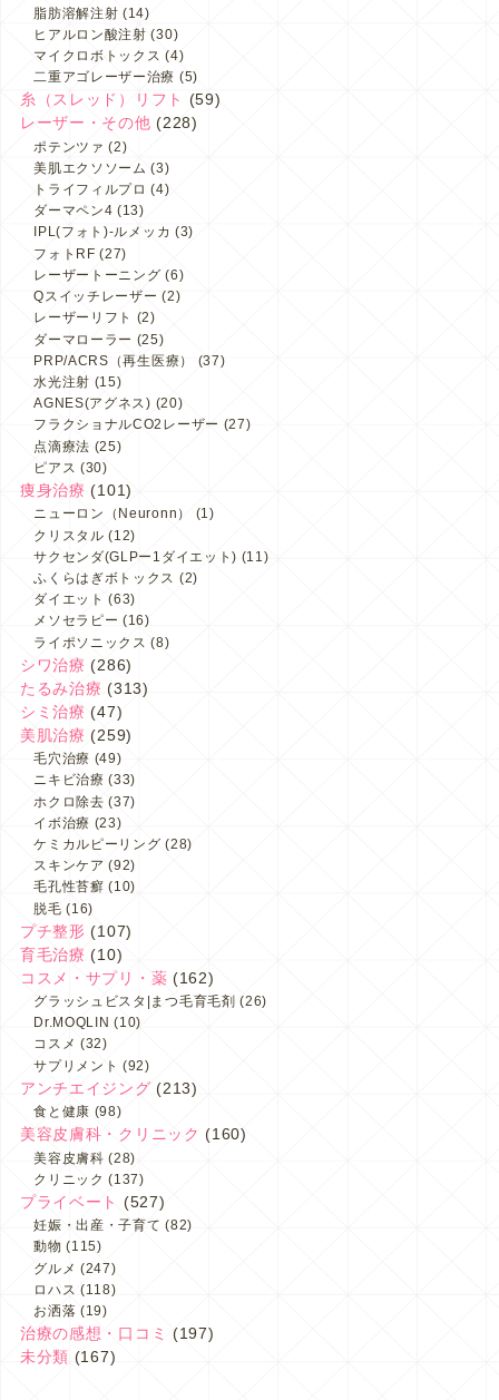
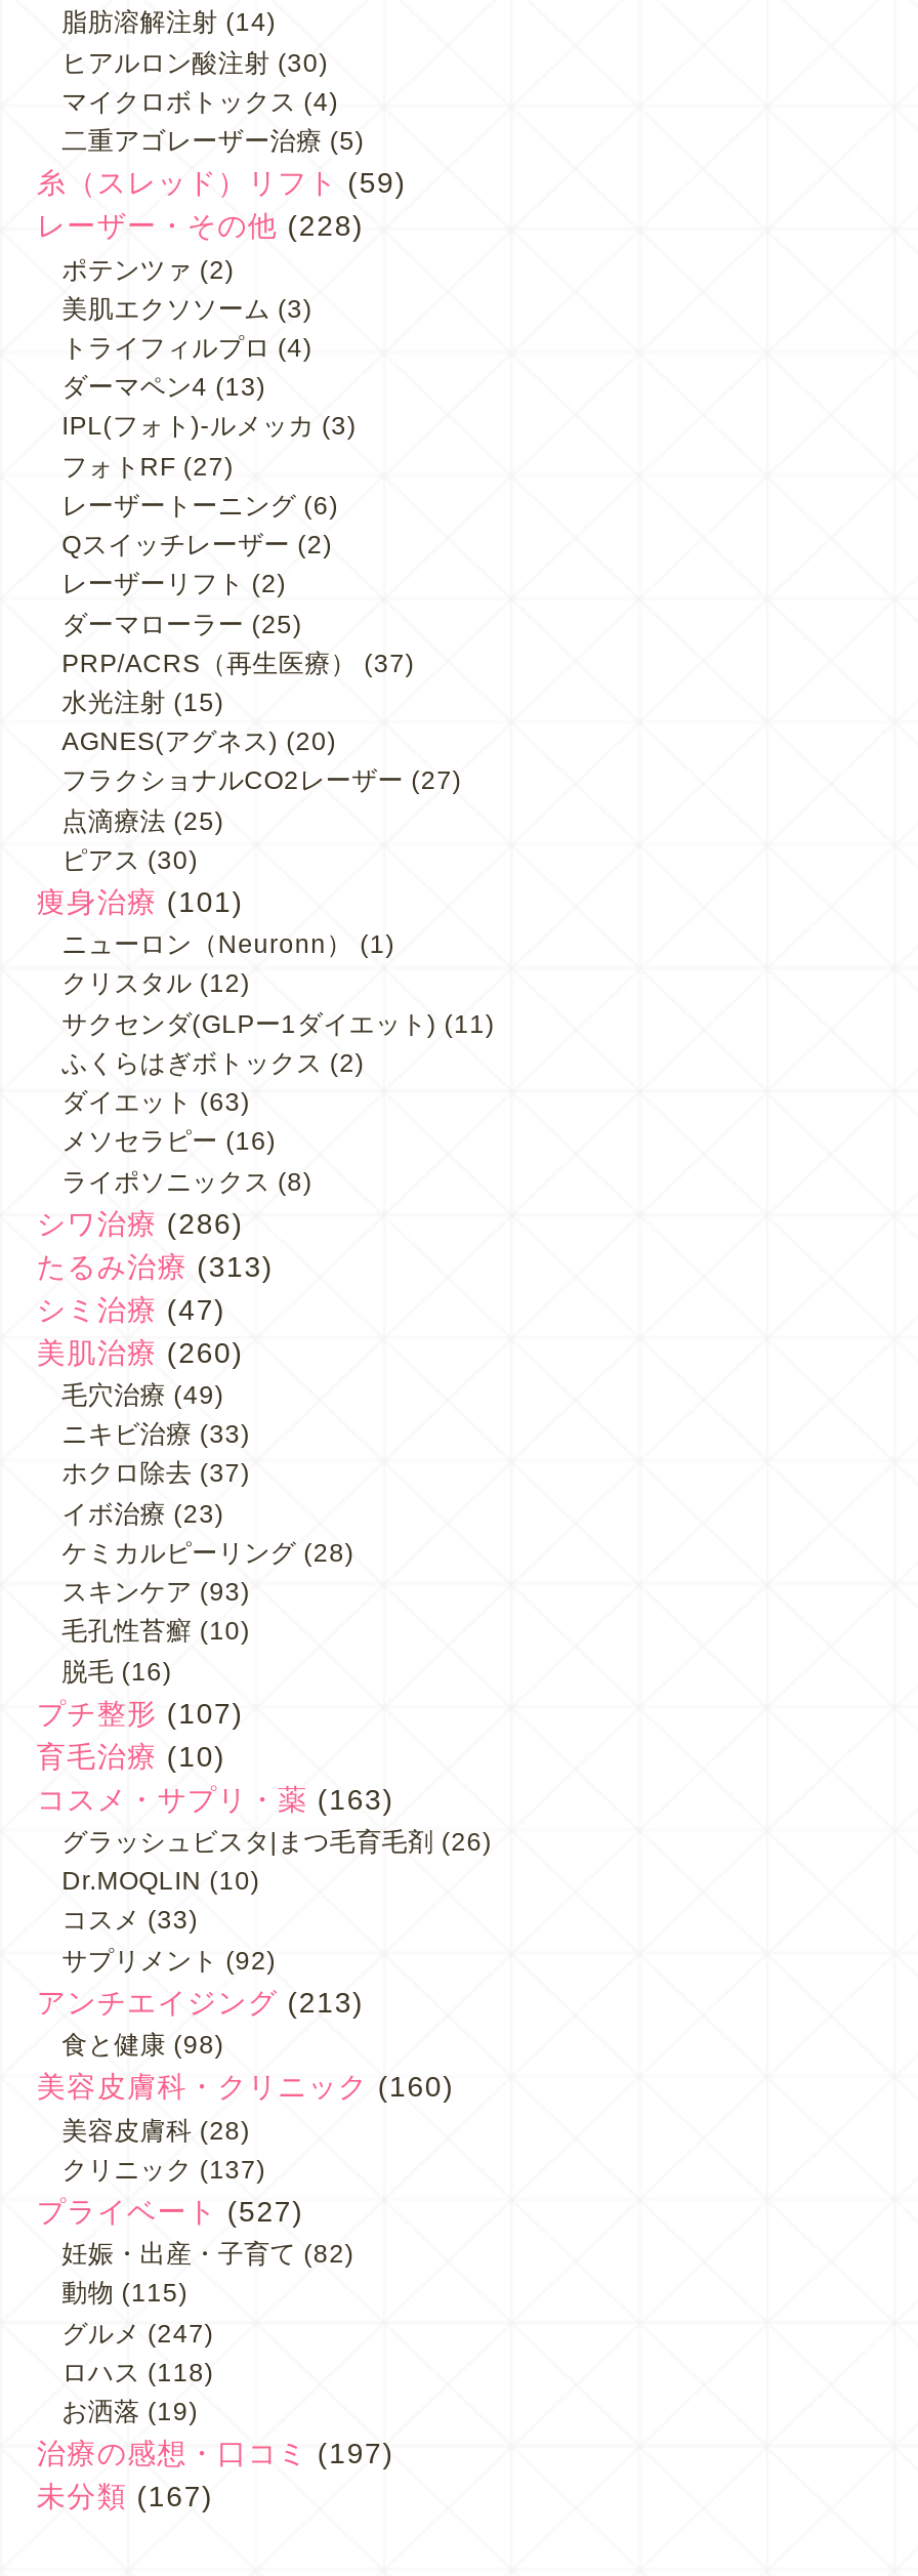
[20,726,132,744] 美肌治療(259) -> [37,1336,244,1369] 美肌治療(260)
[34,858,136,873] スキンケア(92) -> [62,1578,250,1607] スキンケア(93)
[20,969,214,987] コスメ・サプリ・薬(162) -> [37,1783,394,1815] コスメ・サプリ・薬(163)
[34,1036,108,1052] コスメ(32) -> [62,1907,198,1936] コスメ(33)

